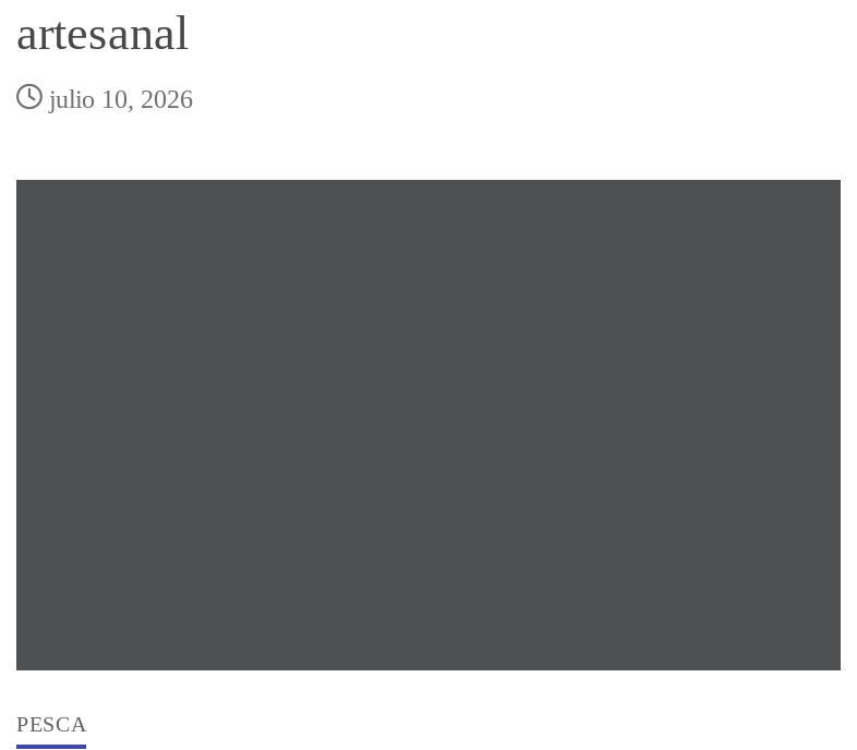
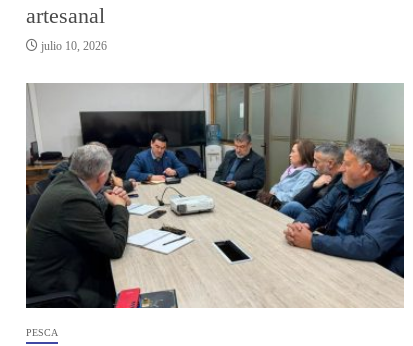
none -> [26,83,404,309] [image]

